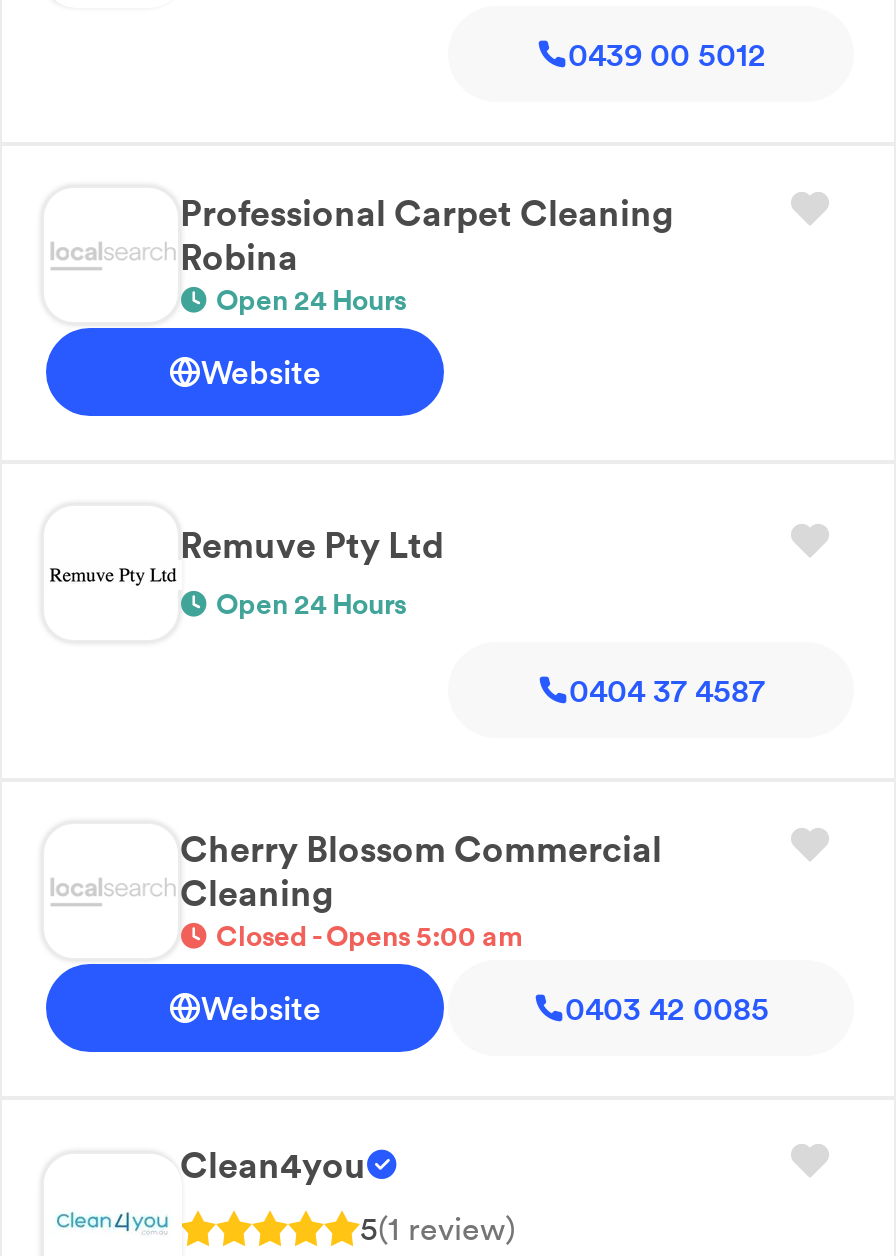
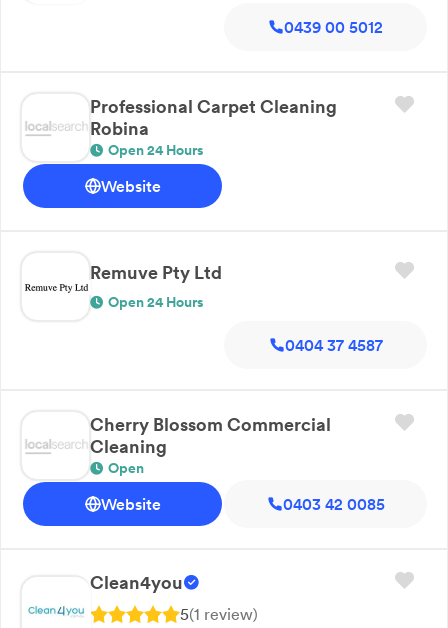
[216,918,522,954] Closed - Opens 5:00 am -> [108,459,144,477] Open

